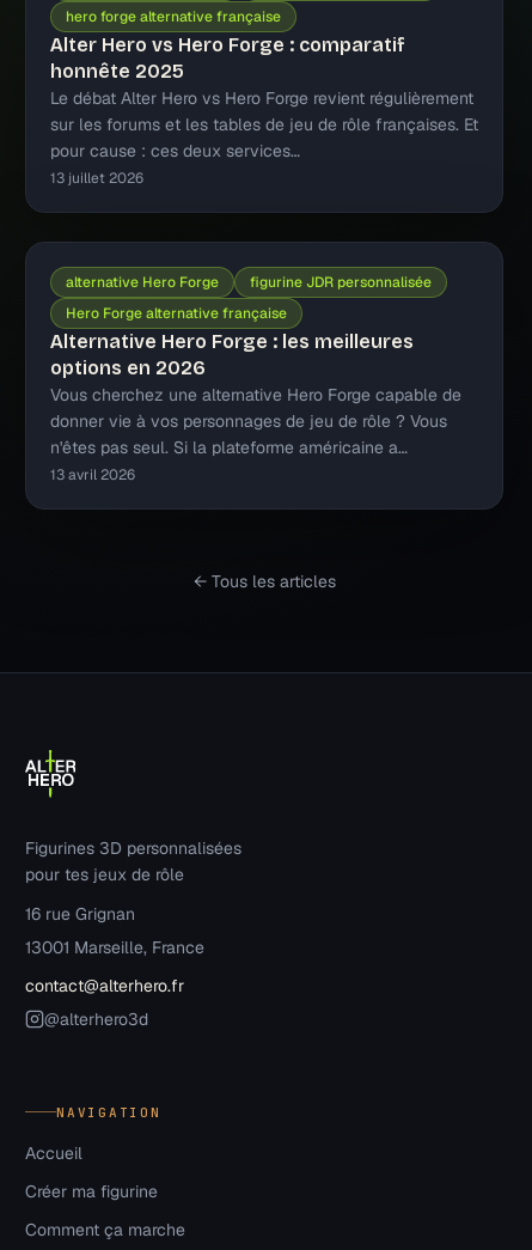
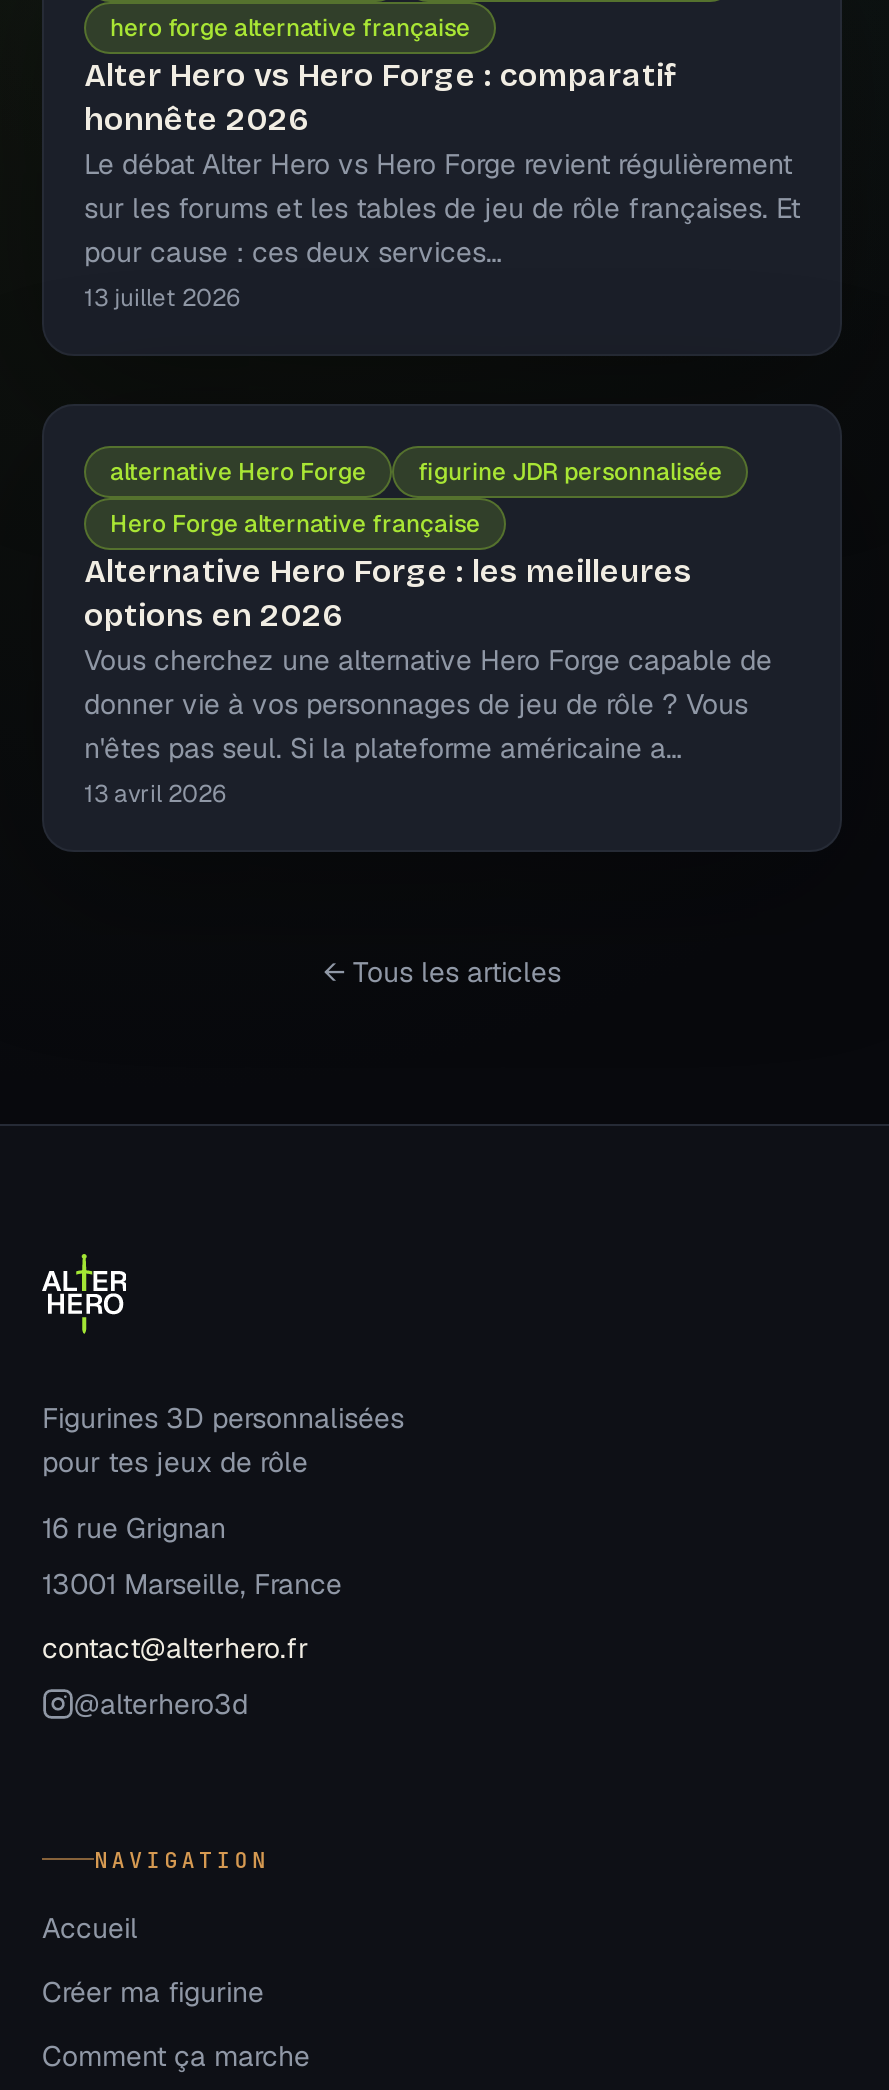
[50,60,184,83] honnête 2025 -> [84,100,310,138] honnête 2026

